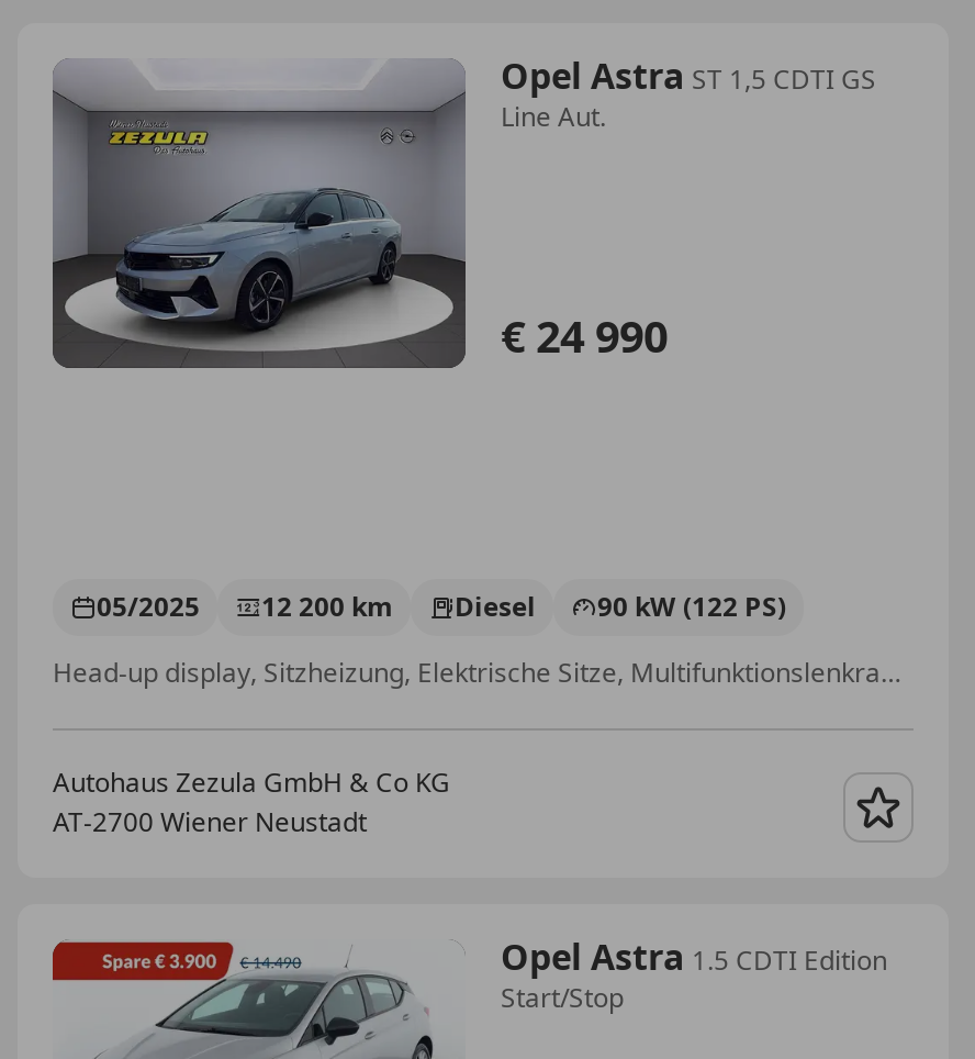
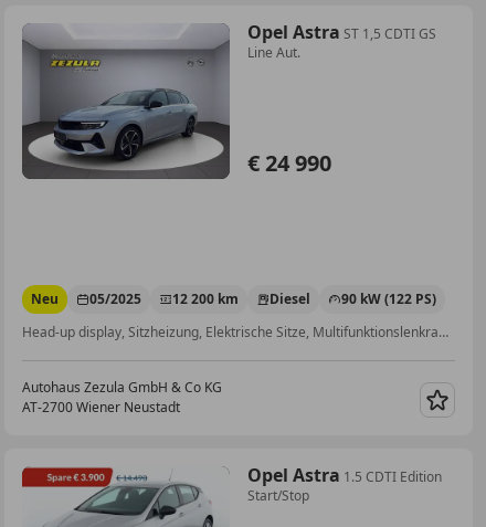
none -> [31,289,59,308] Neu

